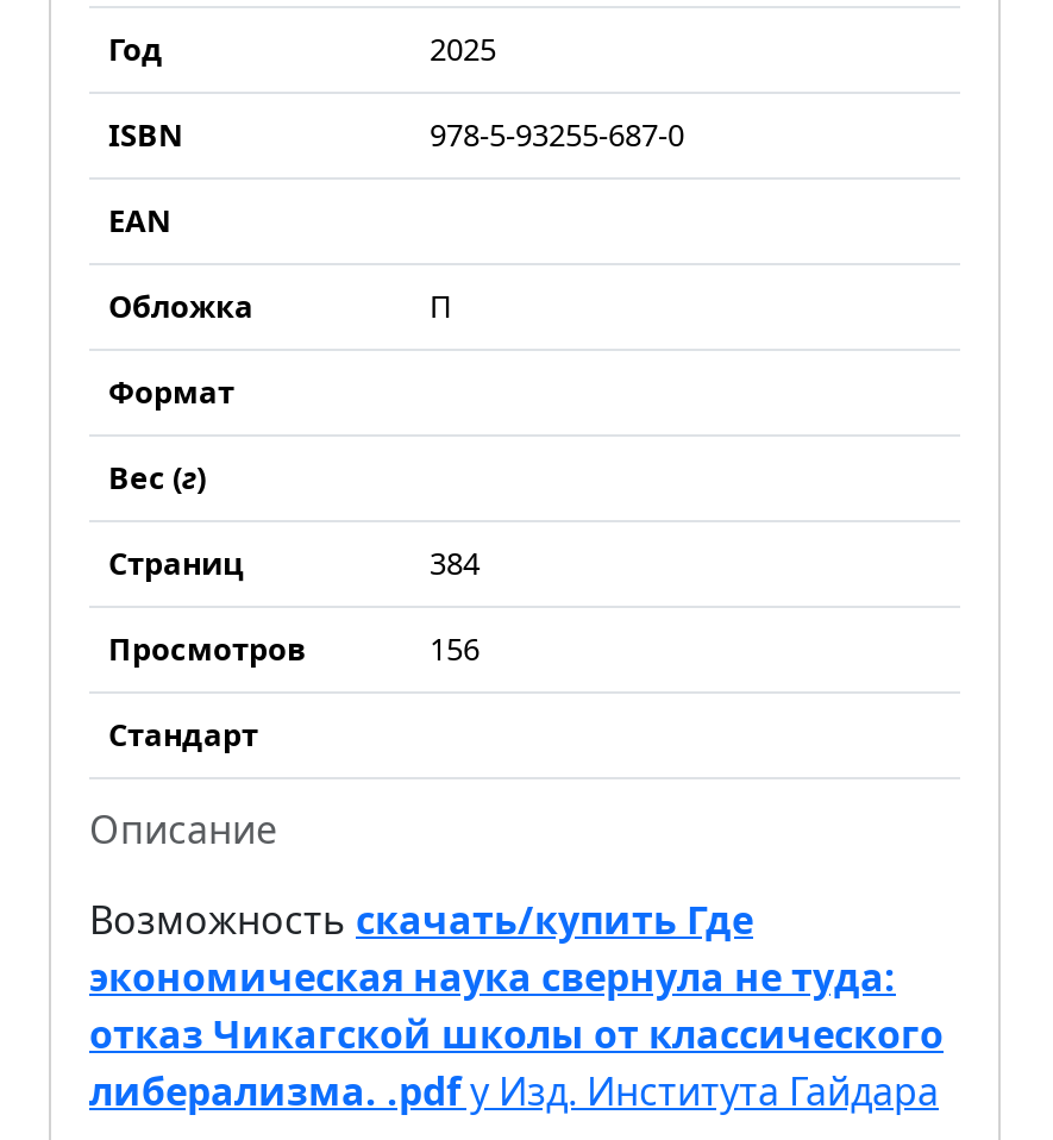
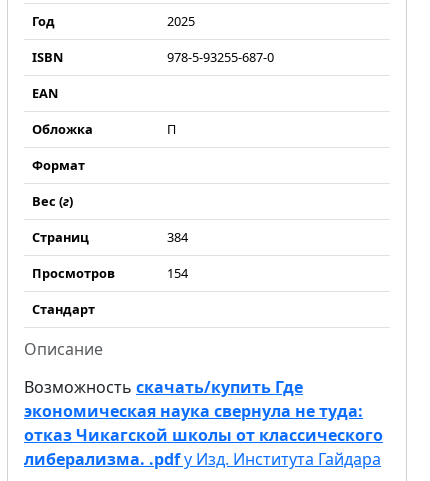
[430,627,480,670] 156 -> [167,264,188,282] 154

